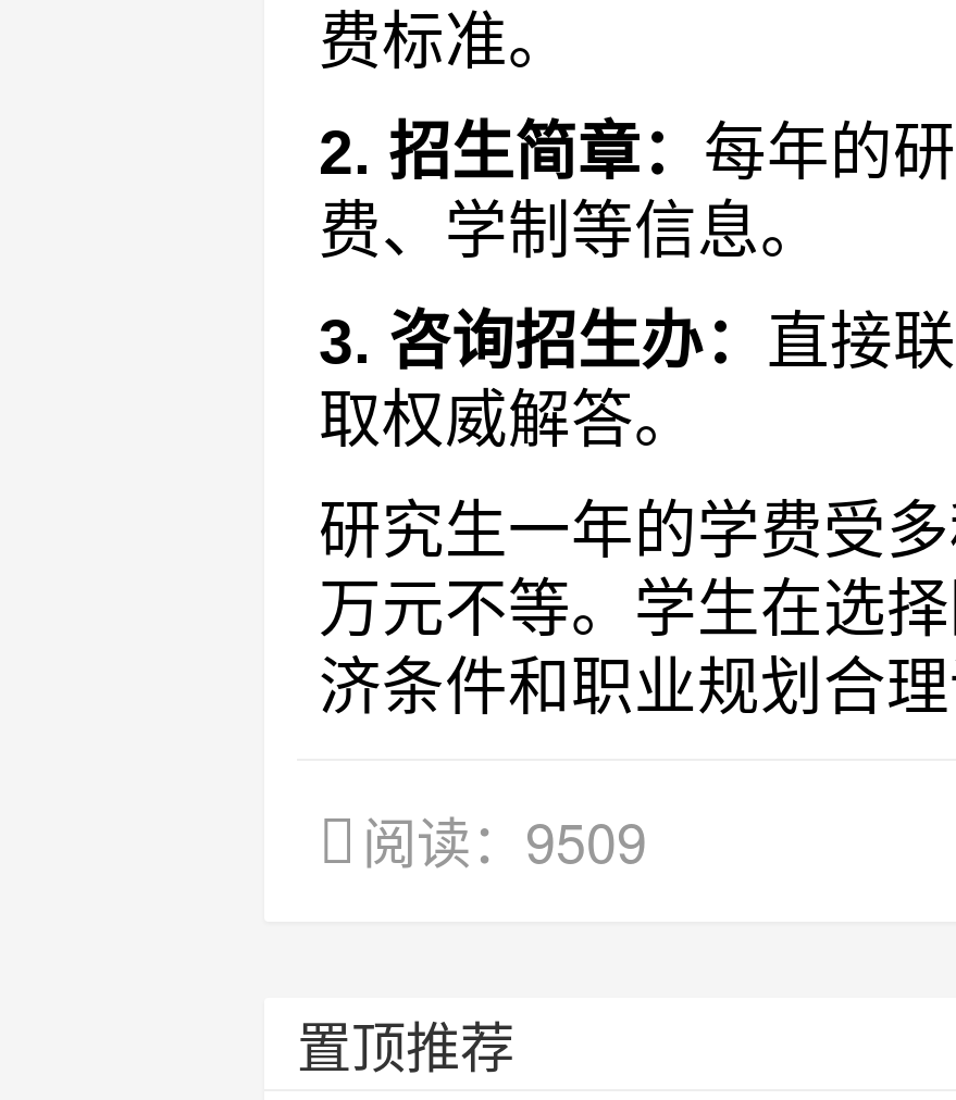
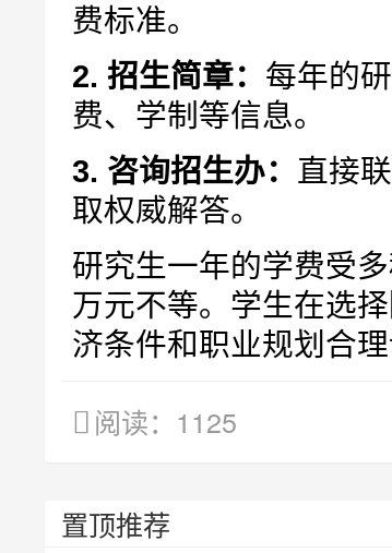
[362,800,647,878] 阅读：9509 -> [94,401,237,441] 阅读：1125

